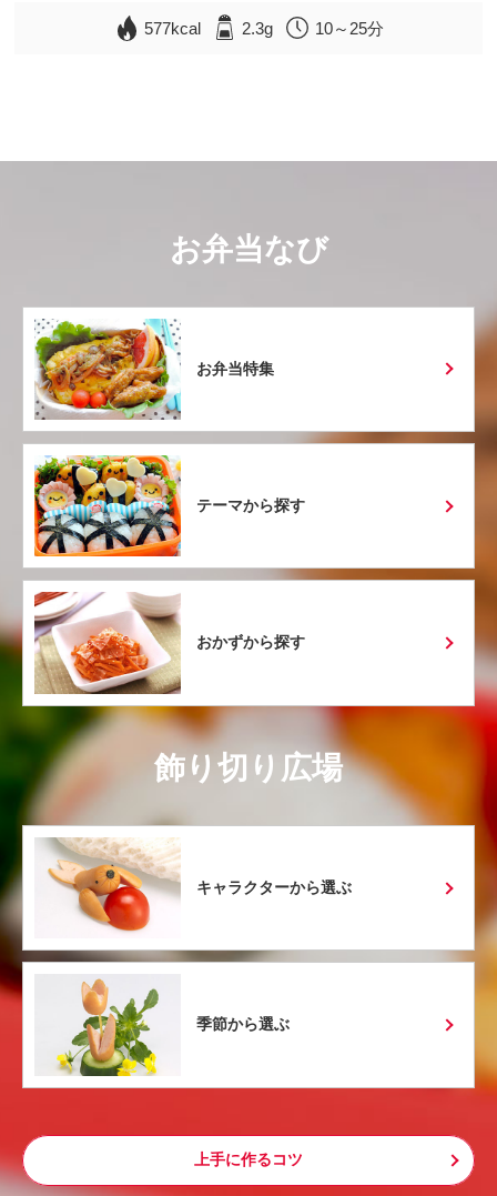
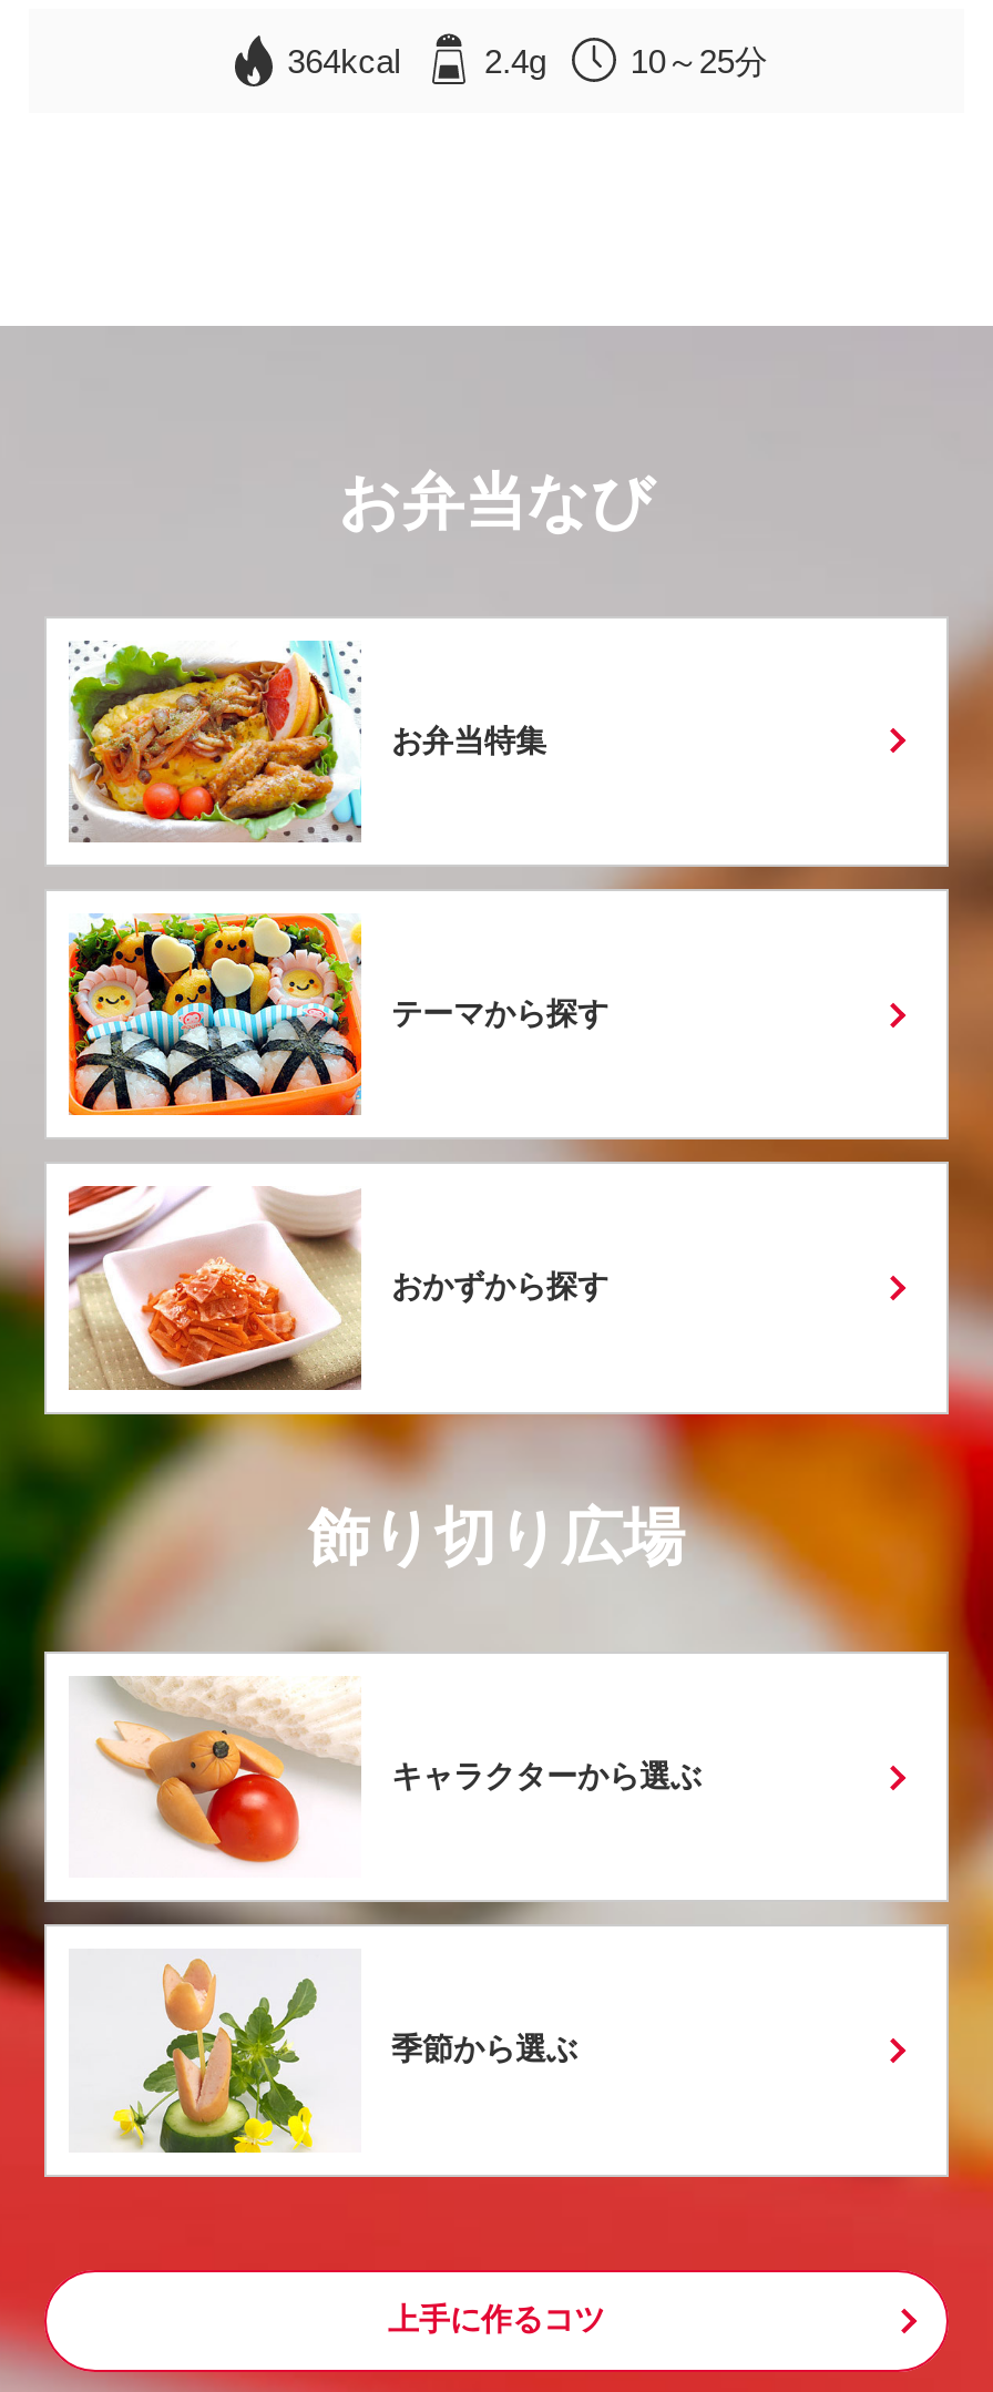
[144,19,273,38] 577kcal | 2.3g -> [287,43,546,81] 364kcal | 2.4g

